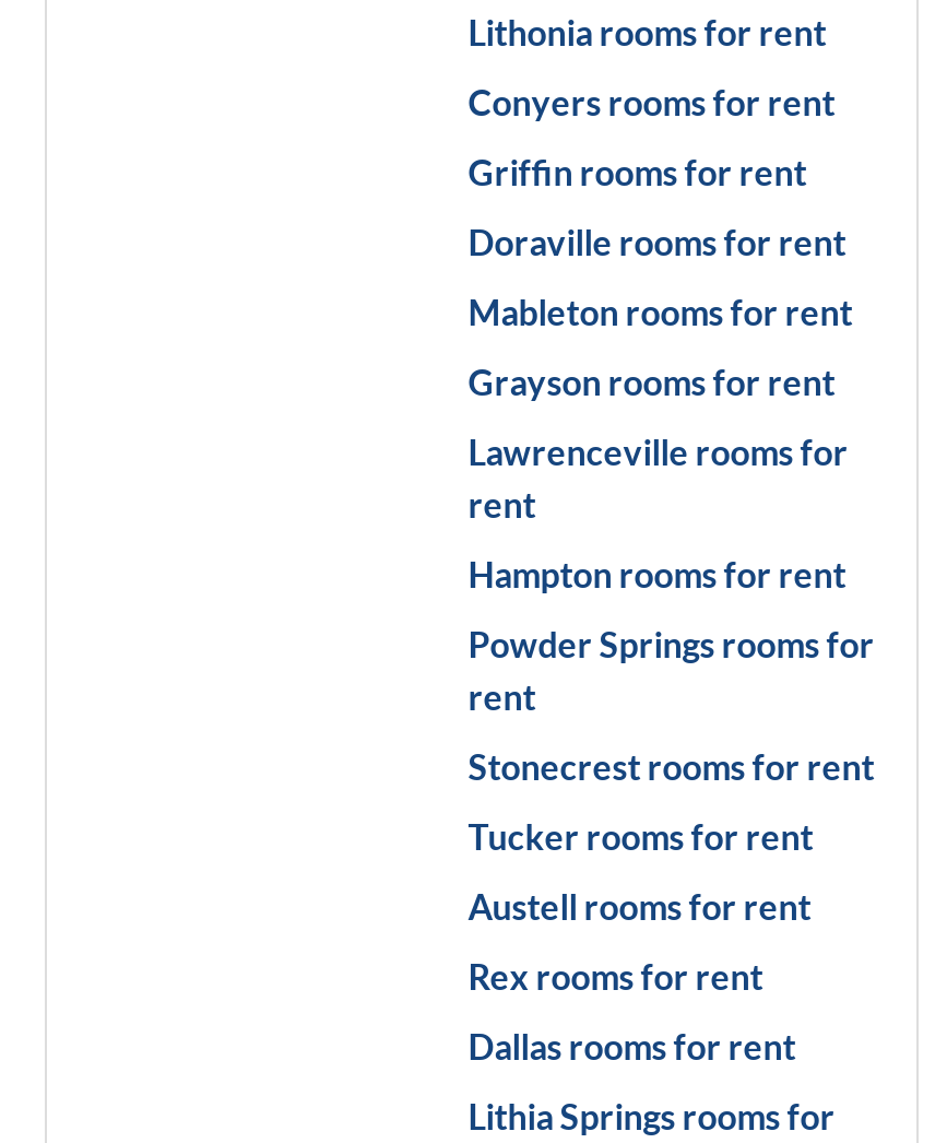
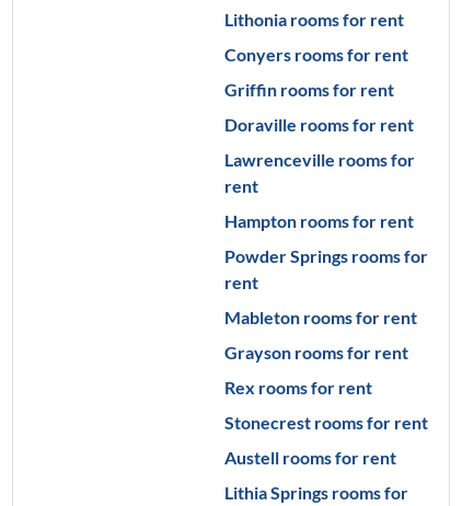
moved [468,291,853,402] -> [224,307,417,363]: Mableton rooms for rent | Grayson rooms for rent
moved [468,745,874,927] -> [224,412,428,468]: Stonecrest rooms for rent | Austell rooms for rent
[468,815,813,857] Tucker rooms for rent -> none
moved [468,955,763,997] -> [224,377,372,398]: Rex rooms for rent
[468,1025,796,1067] Dallas rooms for rent -> none

